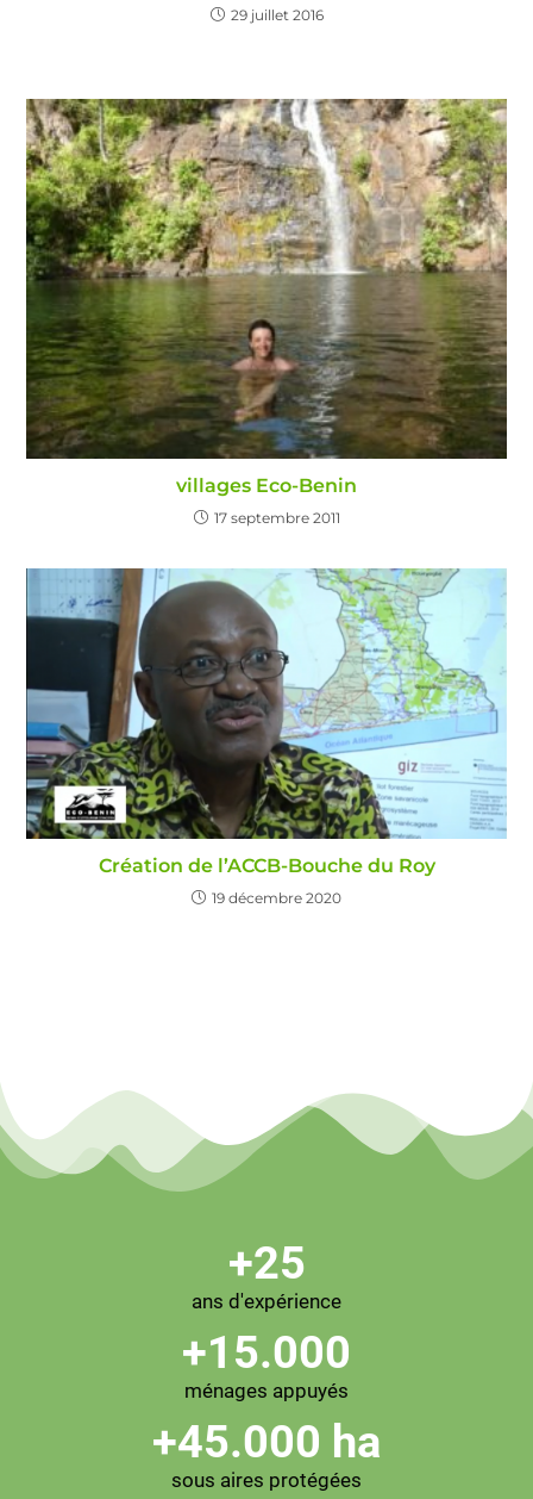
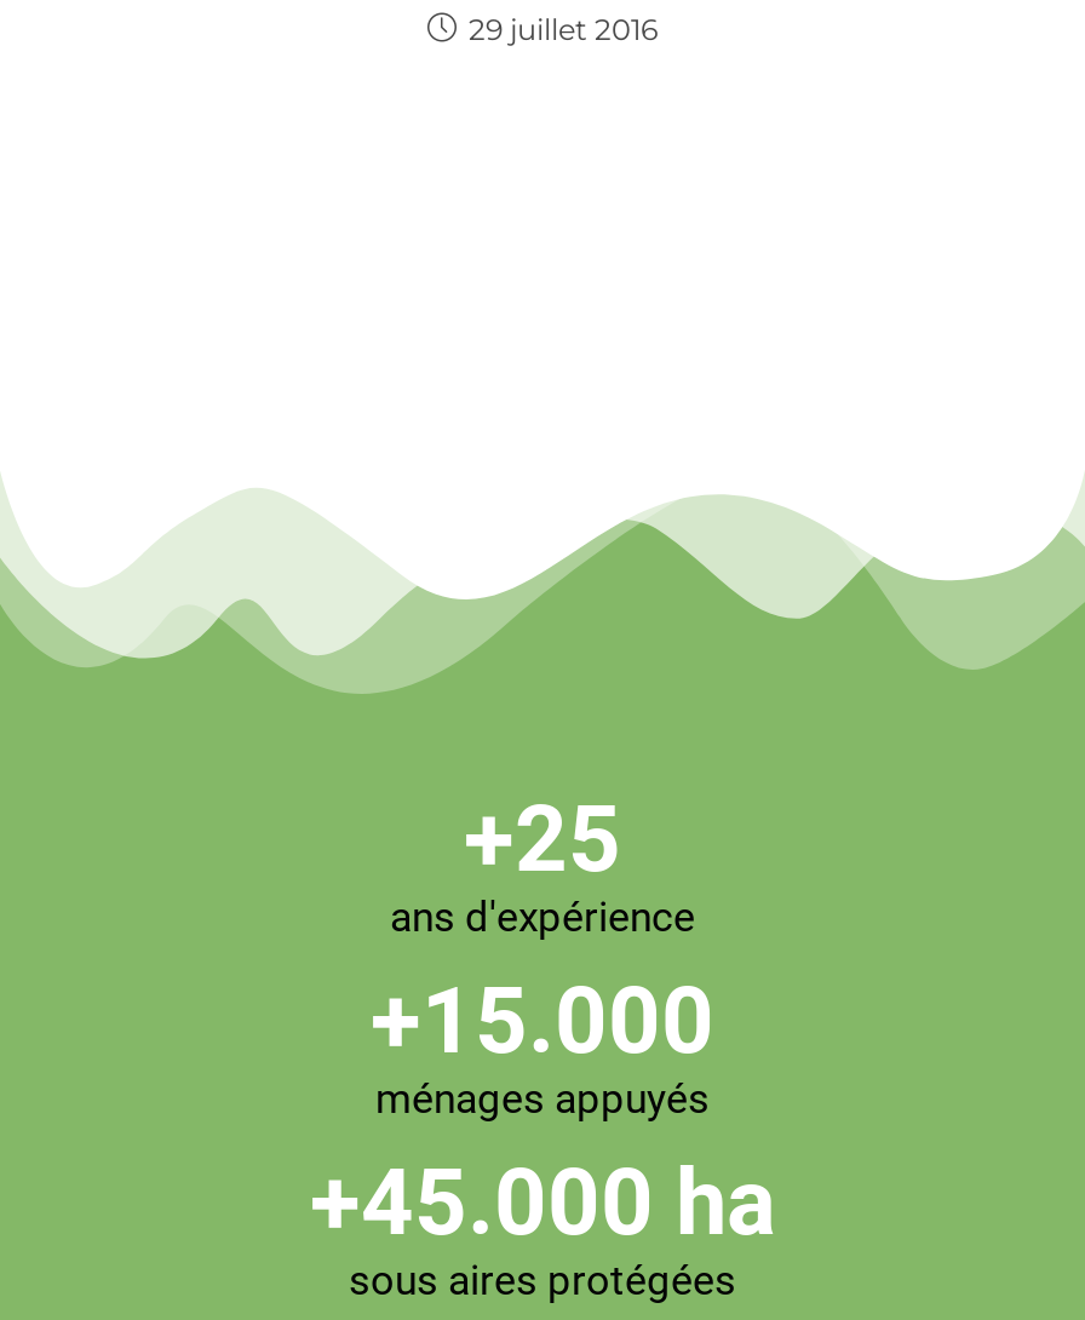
[25,98,508,527] [image] | villages Eco-Benin | 17 septembre 2011 -> none
[25,567,508,907] [image] | Création de l’ACCB-Bouche du Roy | 19 décembre 2020 -> none

